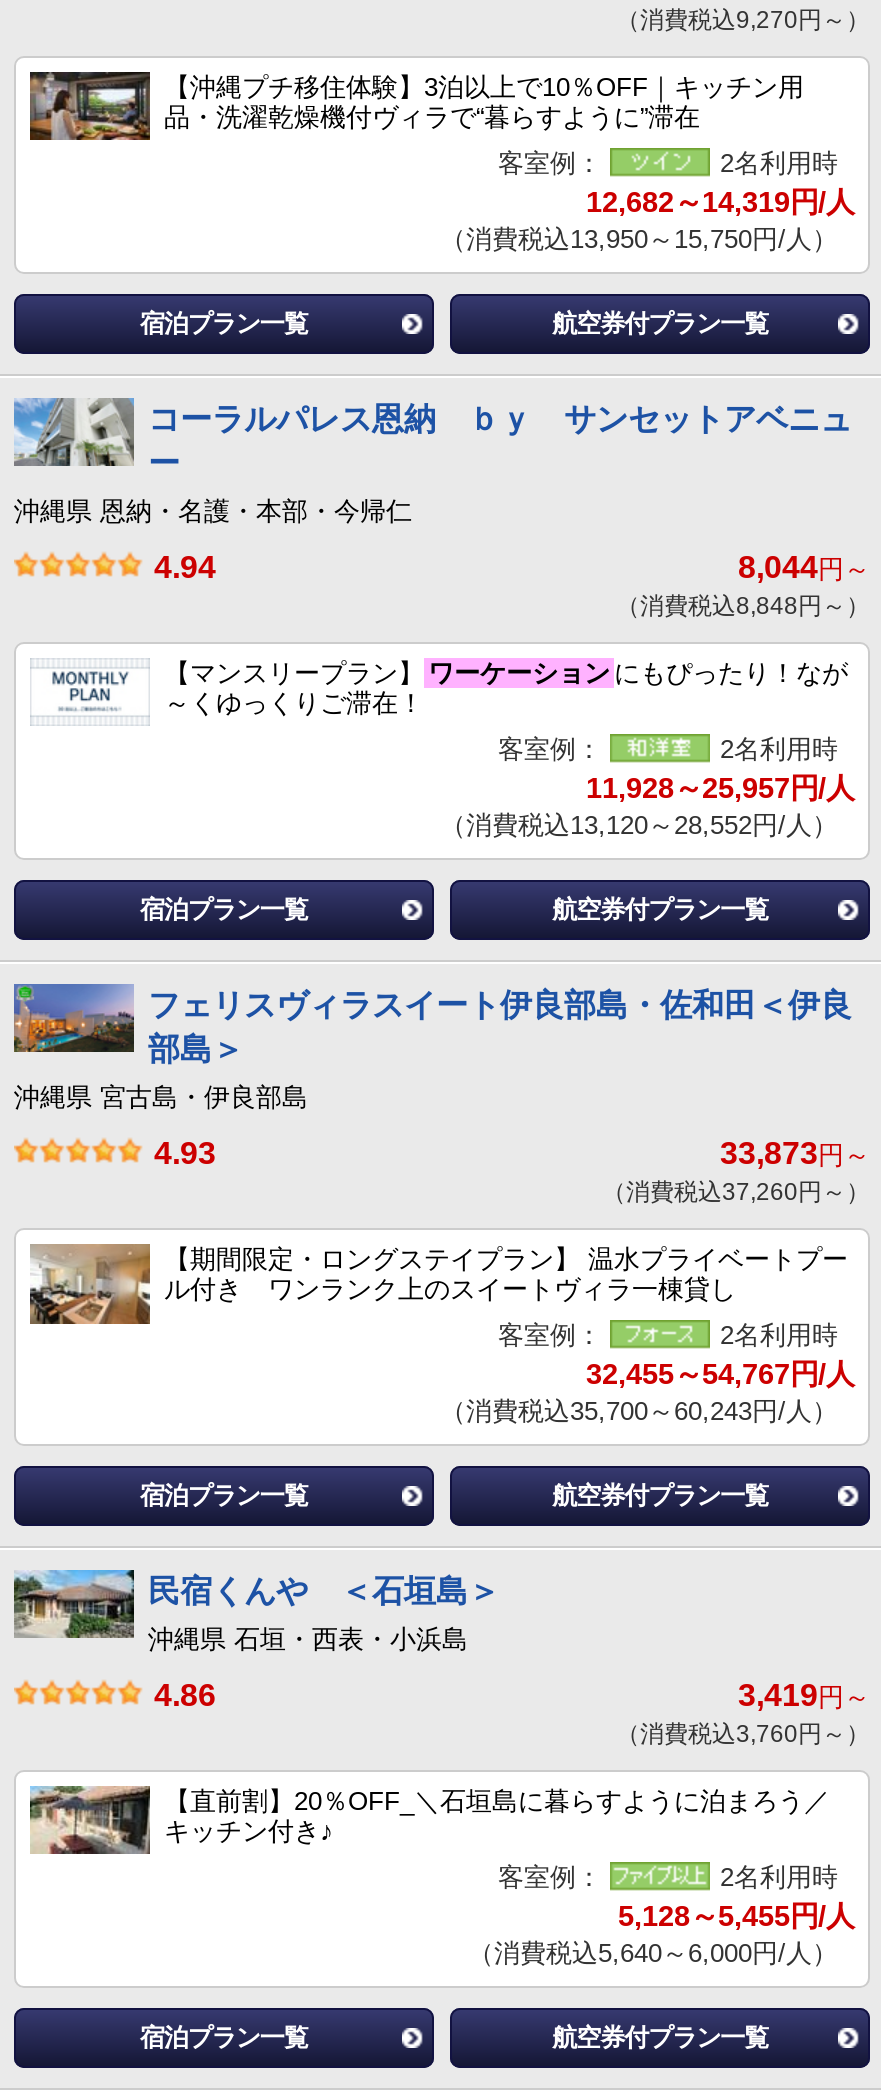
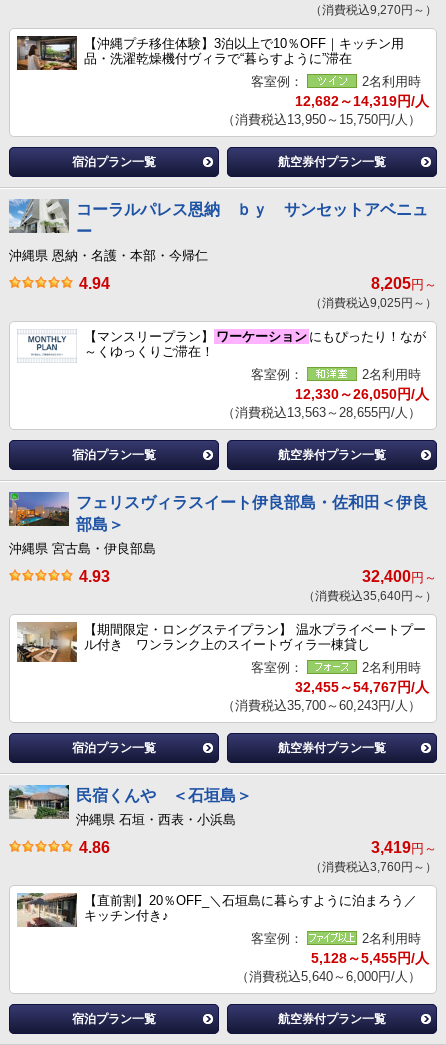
[738,550,870,584] 8,044円～ -> [371,275,437,292] 8,205円～
[616,592,870,620] （消費税込8,848円～） -> [310,296,437,310] （消費税込9,025円～）
[586,772,854,804] 11,928～25,957円/人 -> [295,386,429,402] 12,330～26,050円/人
[440,810,838,840] （消費税込13,120～28,552円/人） -> [222,405,421,420] （消費税込13,563～28,655円/人）
[720,1136,870,1170] 33,873円～ -> [362,568,437,585] 32,400円～
[602,1178,870,1206] （消費税込37,260円～） -> [303,589,437,603] （消費税込35,640円～）

